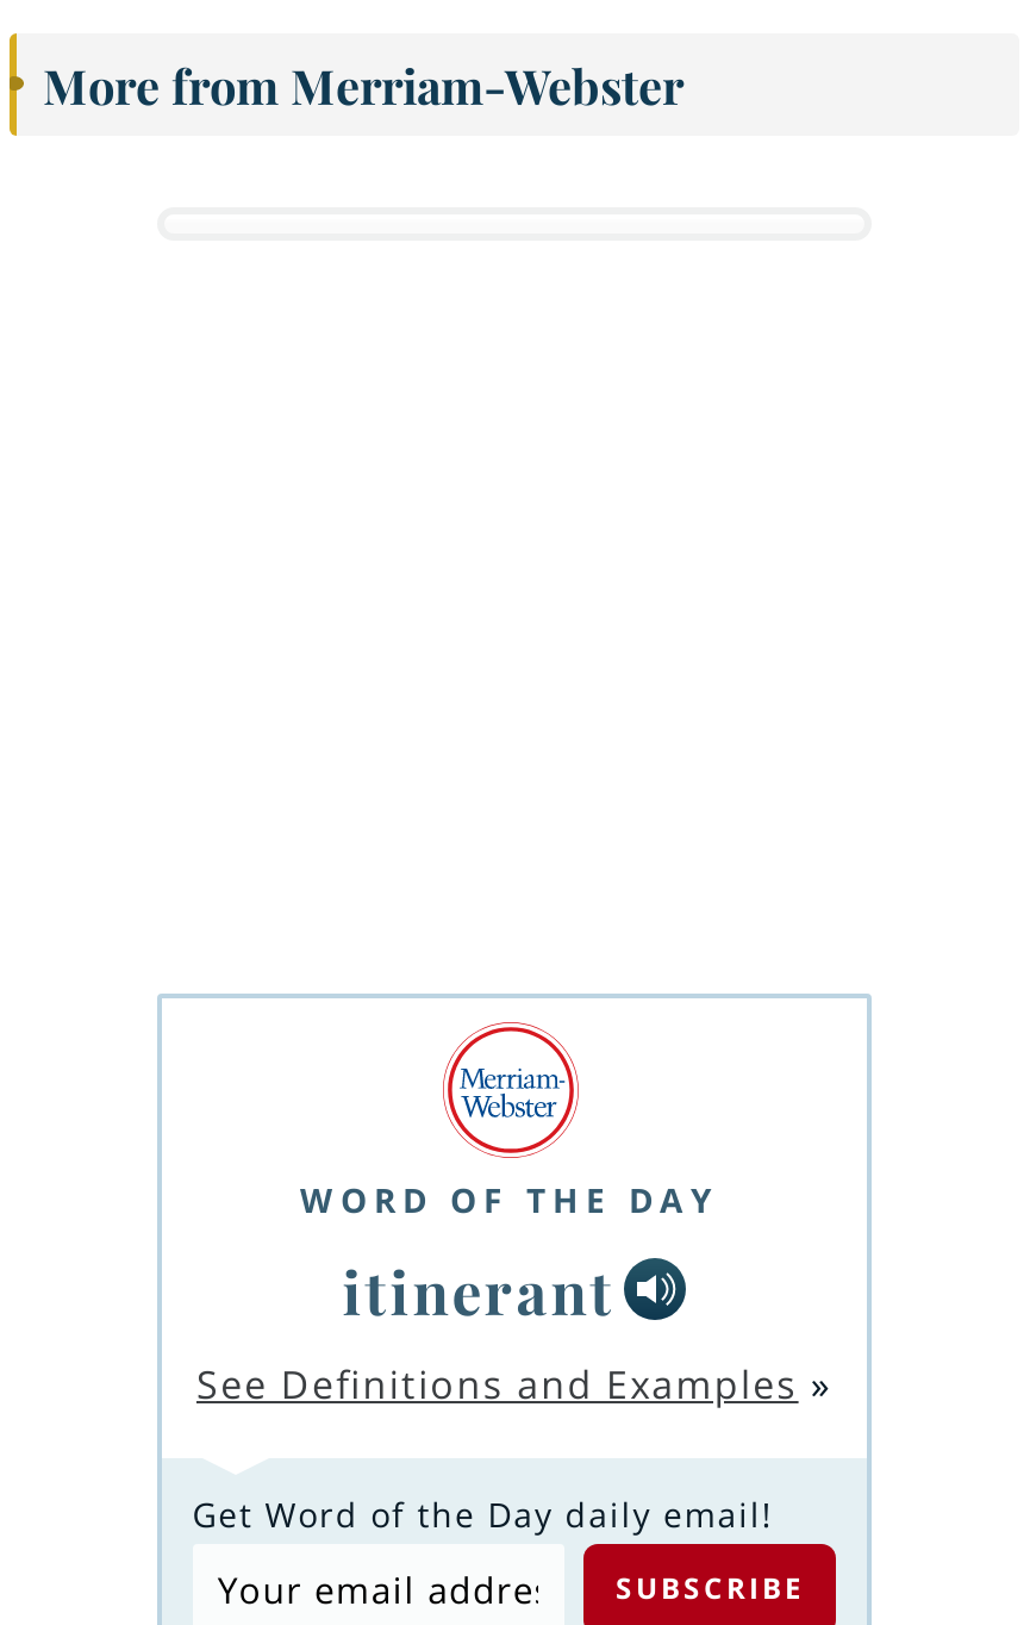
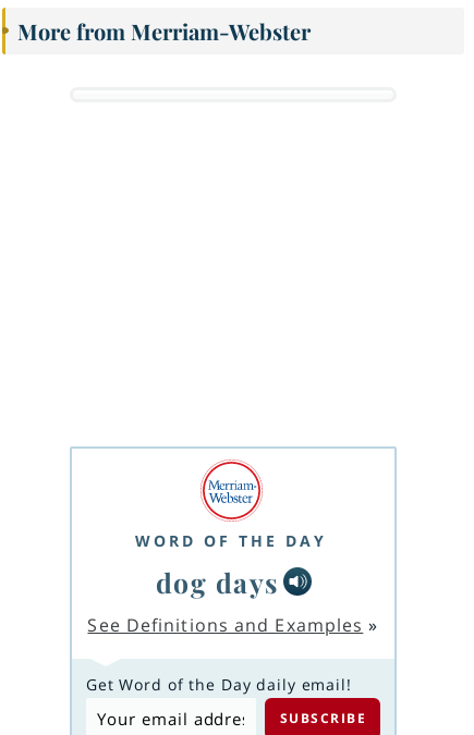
[342,1250,615,1329] itinerant -> [155,564,278,600] dog days

